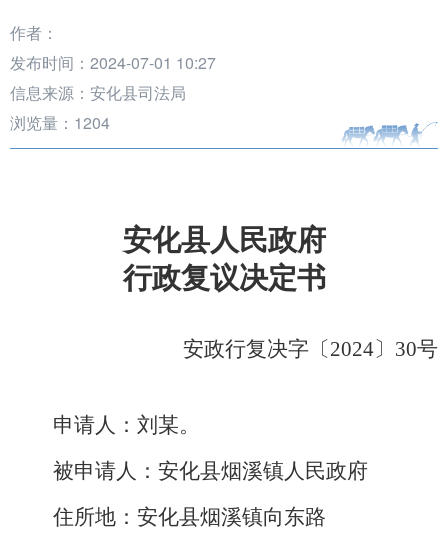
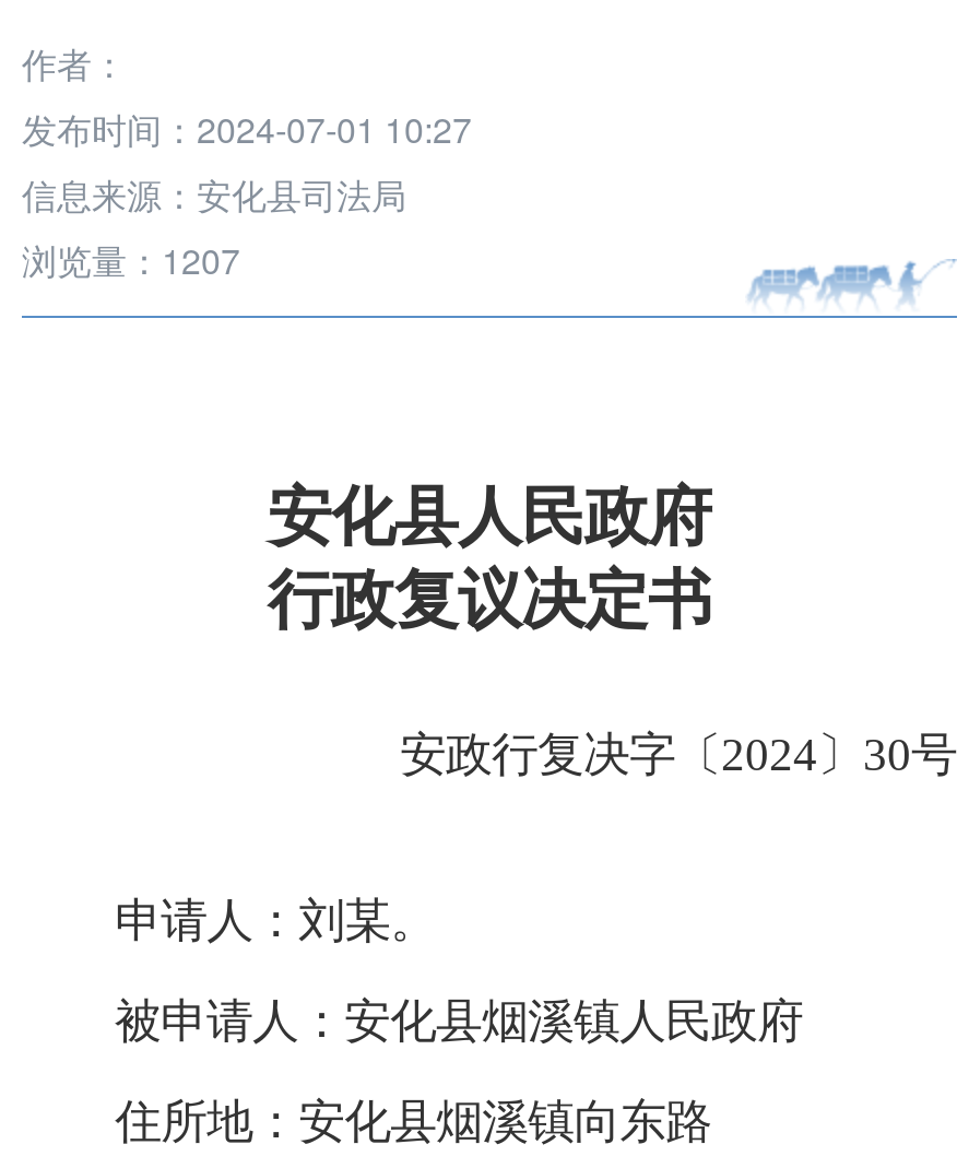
[10,111,110,134] 浏览量：1204 -> [22,235,240,285] 浏览量：1207

